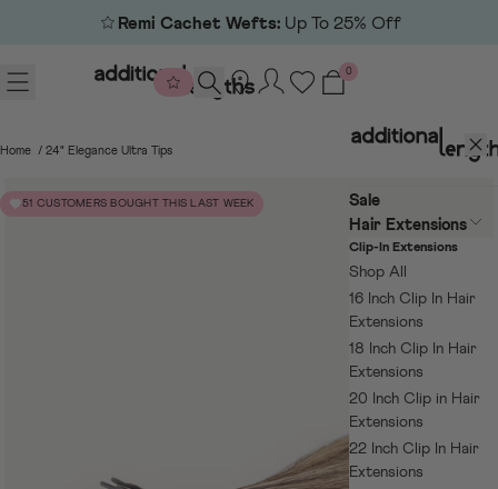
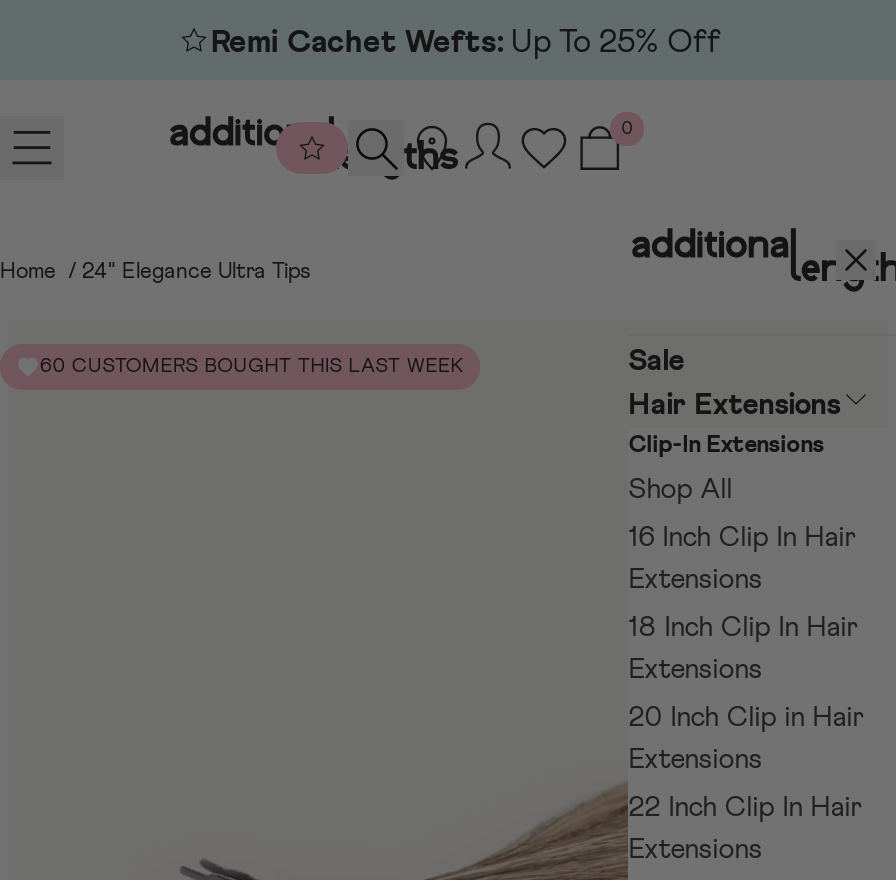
[22,198,254,209] 51 CUSTOMERS BOUGHT THIS LAST WEEK -> [40,356,463,376] 60 CUSTOMERS BOUGHT THIS LAST WEEK

